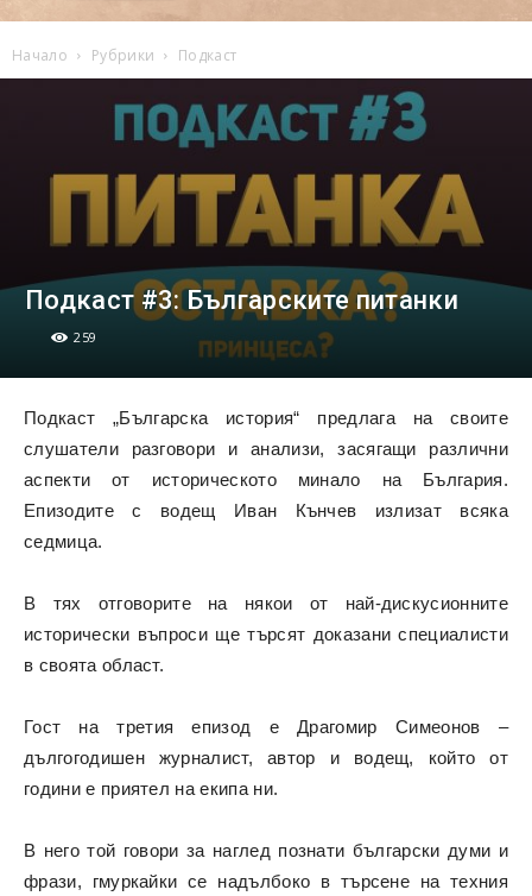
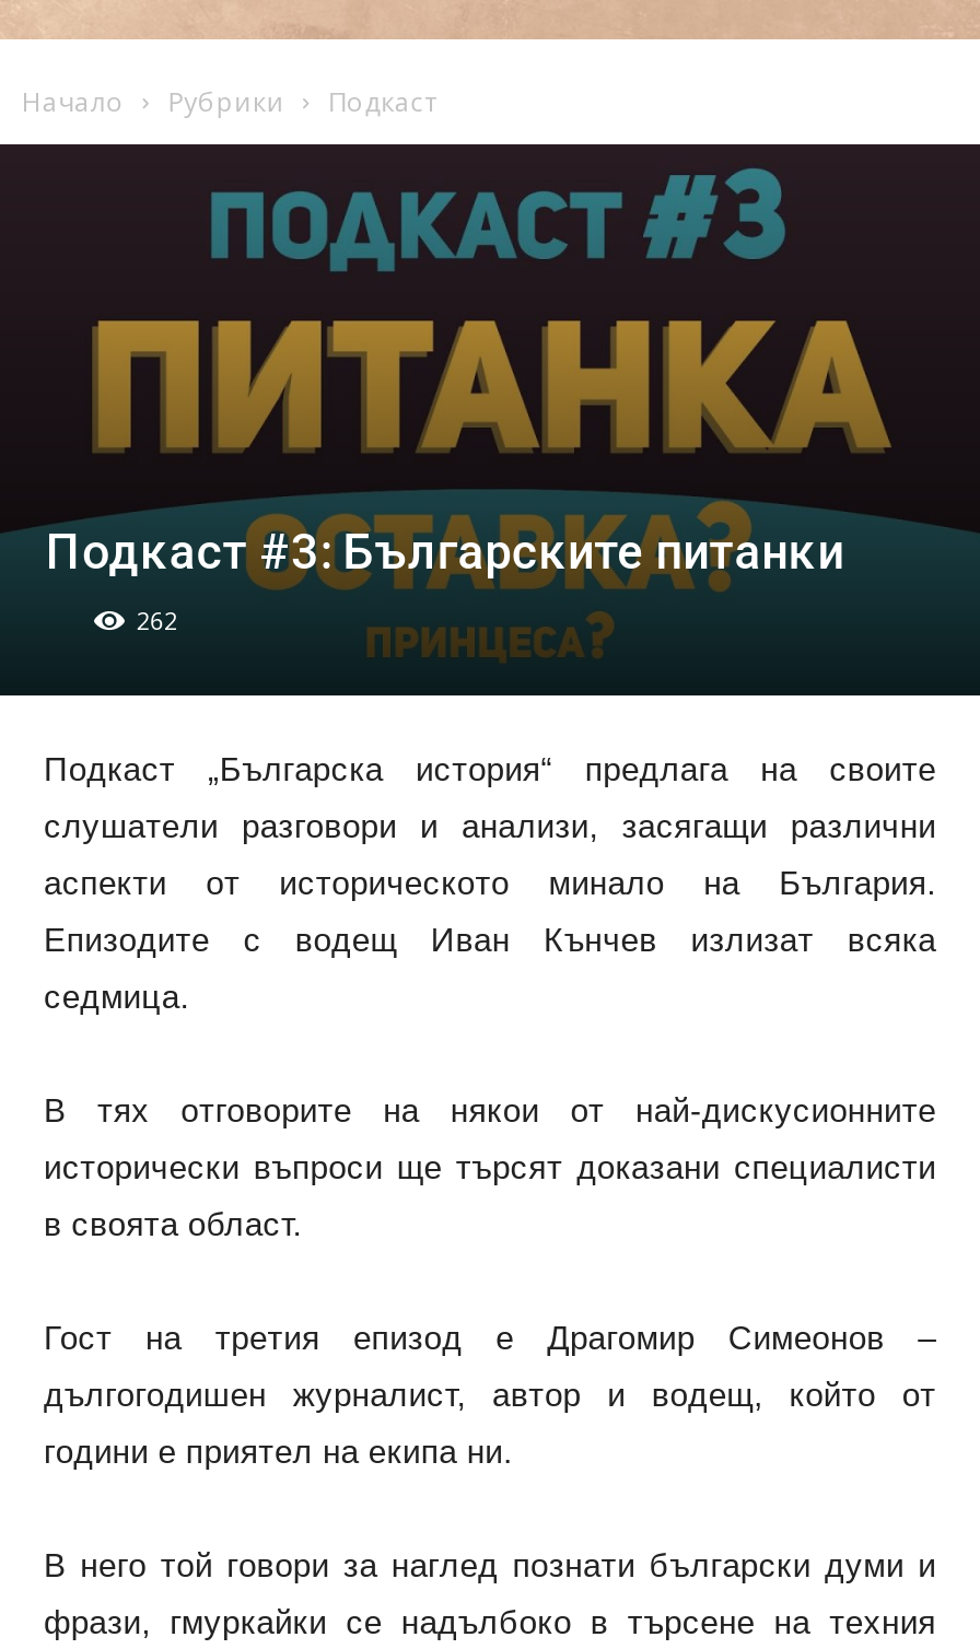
[74,328,97,346] 259 -> [136,604,178,636] 262

